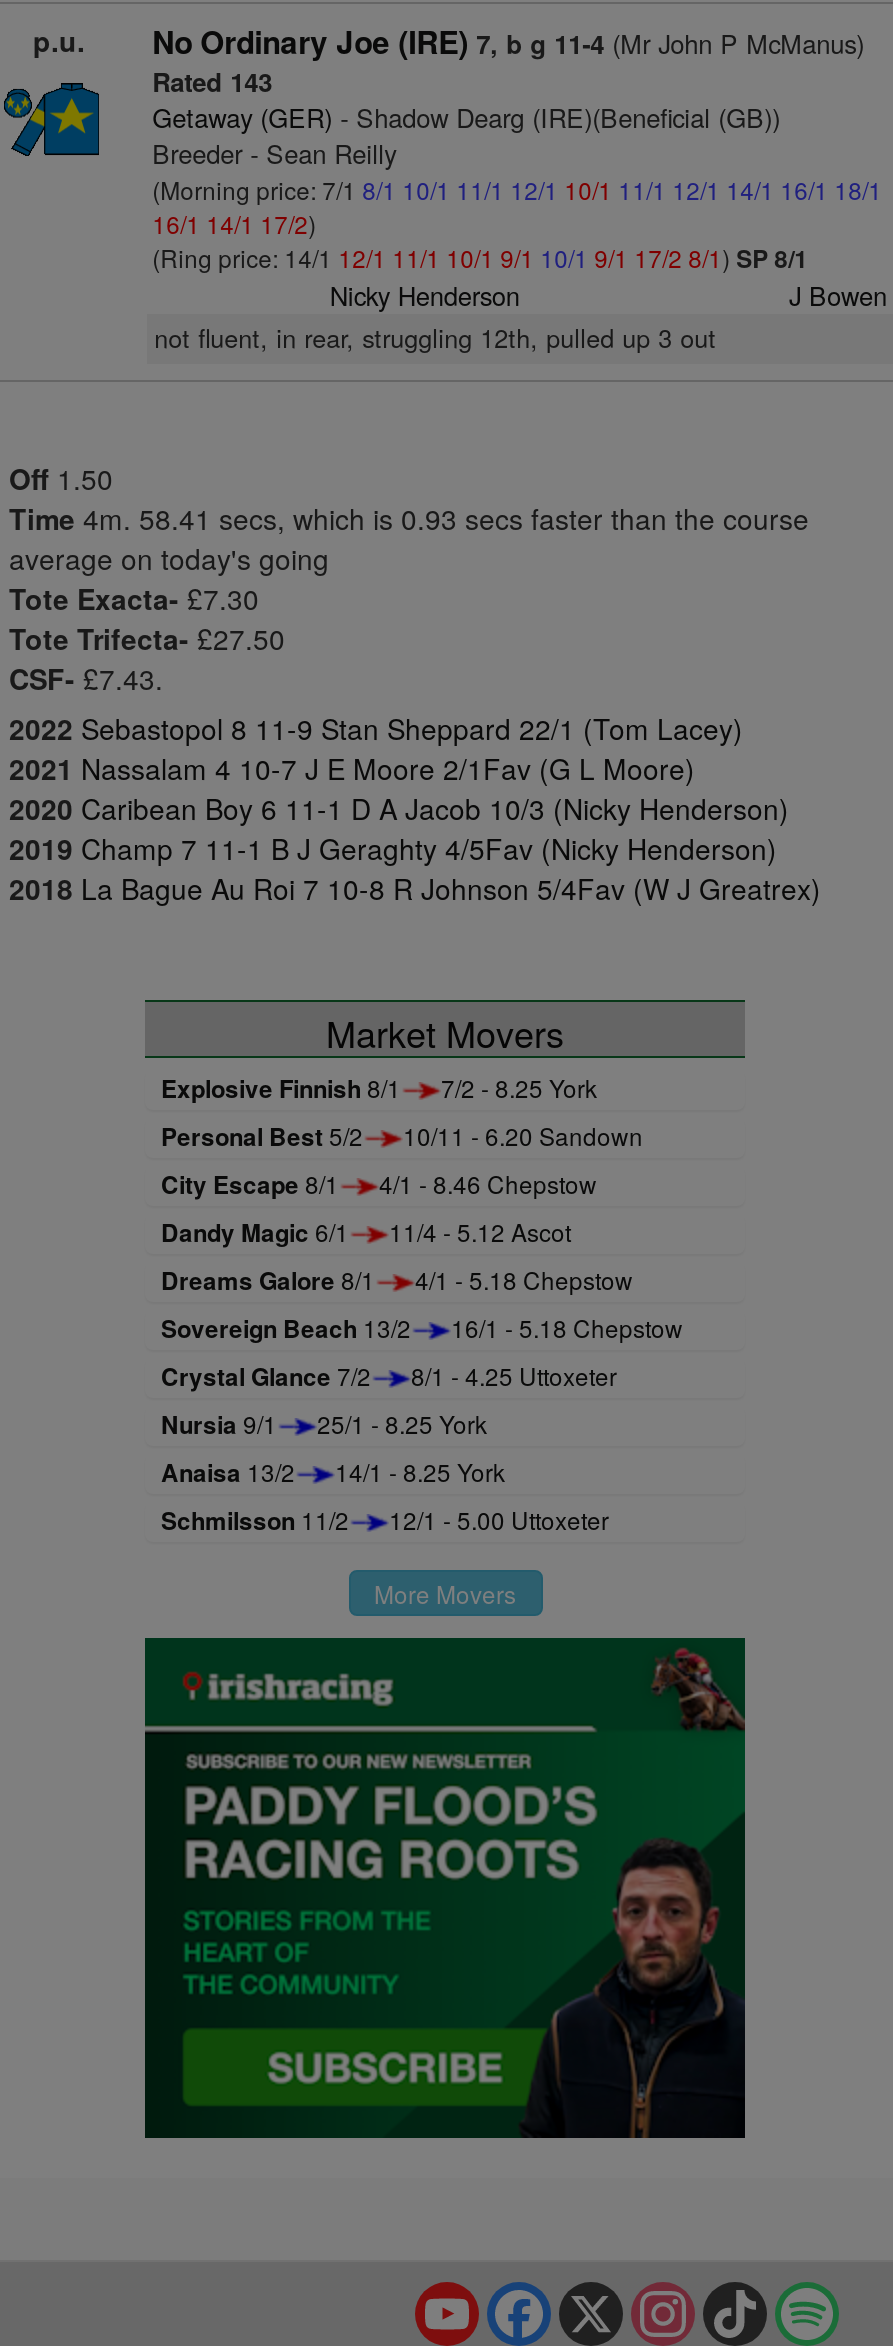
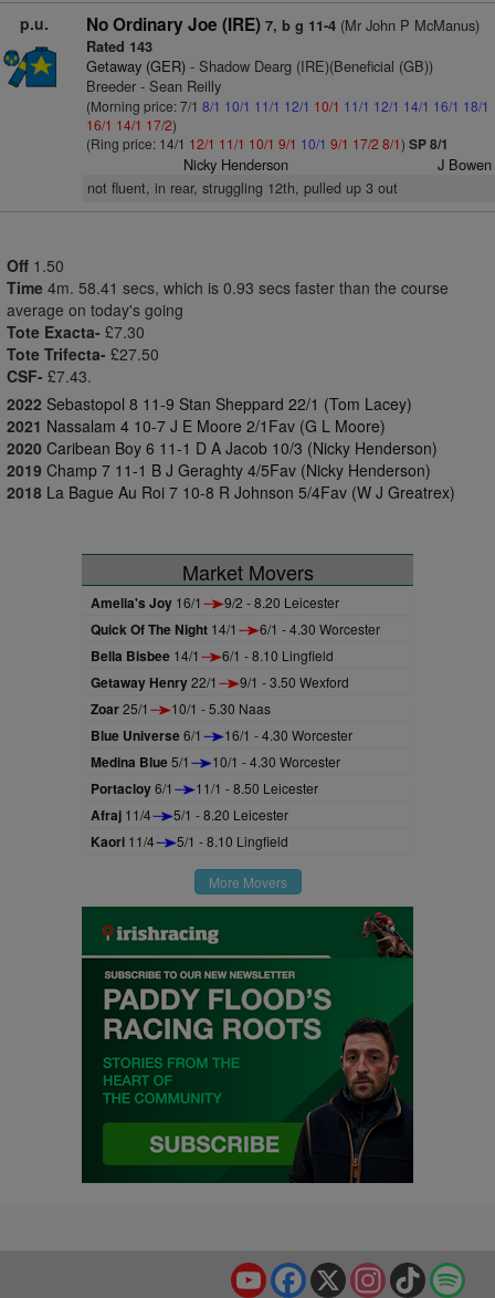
[161,1070,683,1538] Explosive Finnish 8/1 | 7/2 - 8.25 York | Personal Best 5/2 | 10/11 - 6.20 Sandown | City Escape 8/1 | 4/1 - 8.46 Chepstow | Dandy Magic 6/1 | 11/4 - 5.12 Ascot | Dreams Galore 8/1 | 4/1 - 5.18 Chepstow | Sovereign Beach 13/2 | 16/1 - 5.18 Chepstow | Crystal Glance 7/2 | 8/1 - 4.25 Uttoxeter | Nursia 9/1 | 25/1 - 8.25 York | Anaisa 13/2 | 14/1 - 8.25 York | Schmilsson 11/2 | 12/1 - 5.00 Uttoxeter -> [91,593,380,851] Amelia's Joy 16/1 | 9/2 - 8.20 Leicester | Quick Of The Night 14/1 | 6/1 - 4.30 Worcester | Bella Bisbee 14/1 | 6/1 - 8.10 Lingfield | Getaway Henry 22/1 | 9/1 - 3.50 Wexford | Zoar 25/1 | 10/1 - 5.30 Naas | Blue Universe 6/1 | 16/1 - 4.30 Worcester | Medina Blue 5/1 | 10/1 - 4.30 Worcester | Portacloy 6/1 | 11/1 - 8.50 Leicester | Afraj 11/4 | 5/1 - 8.20 Leicester | Kaori 11/4 | 5/1 - 8.10 Lingfield

